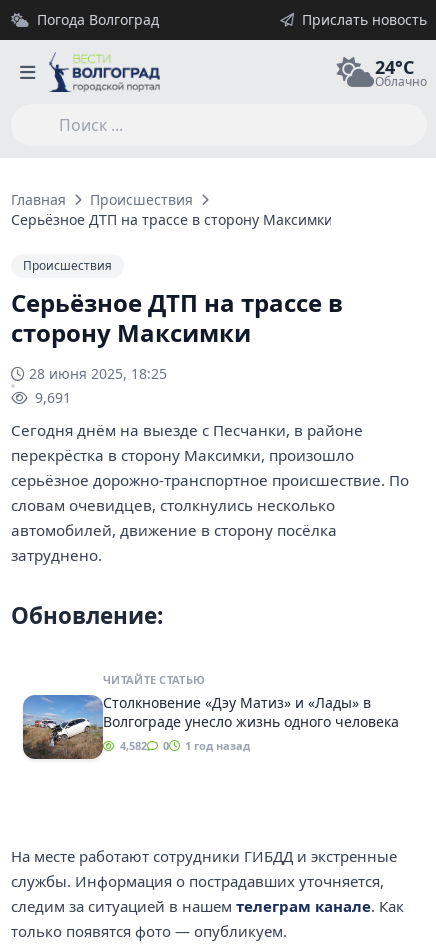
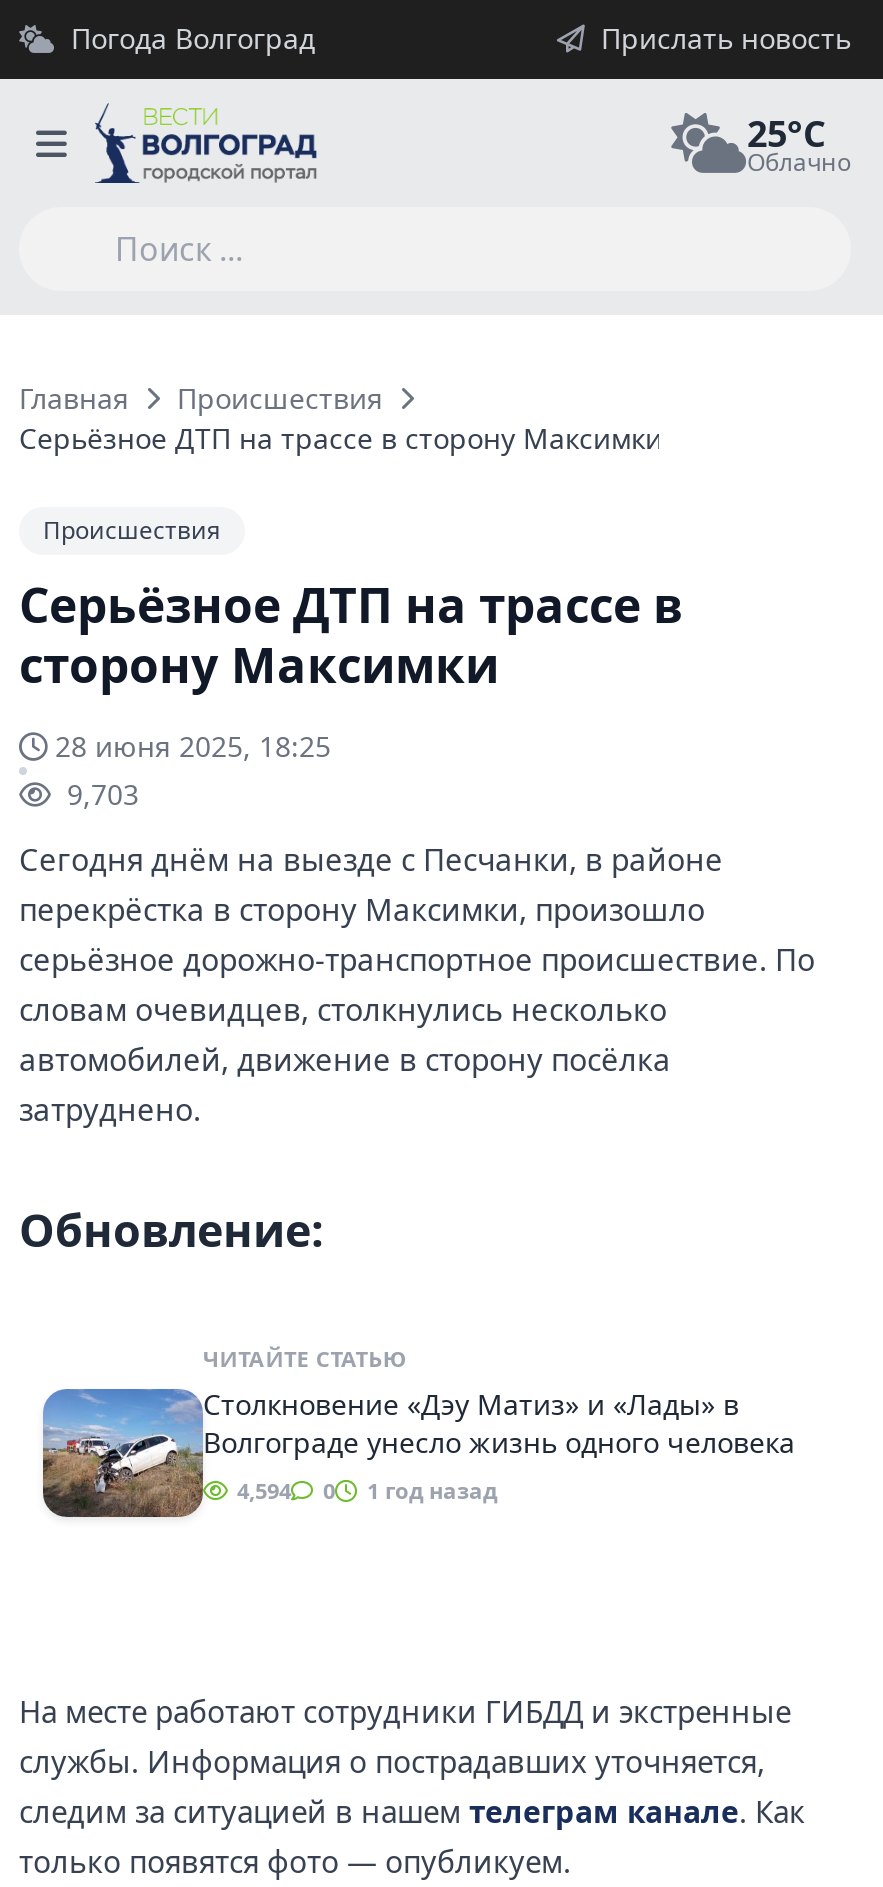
[375,54,414,78] 24°C -> [747,108,825,156] 25°C
[31,388,71,407] 9,691 -> [59,775,139,813] 9,703
[117,738,250,753] 4,582 0 1 год назад -> [231,1475,497,1505] 4,594 0 1 год назад

